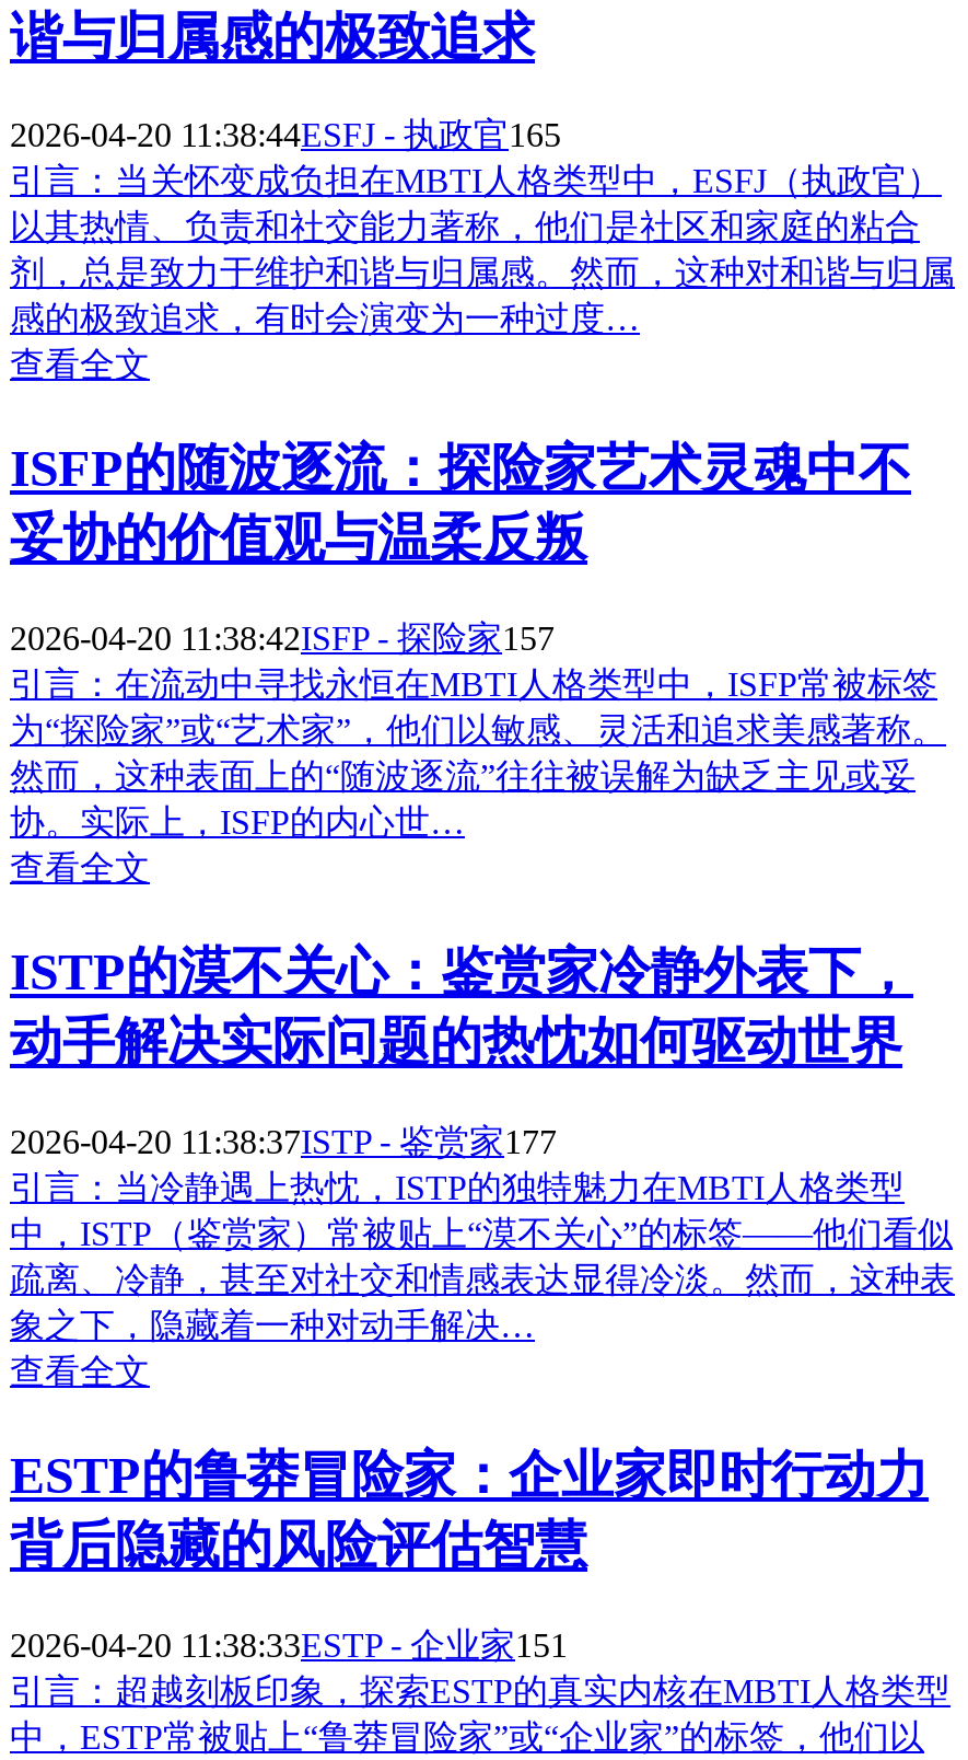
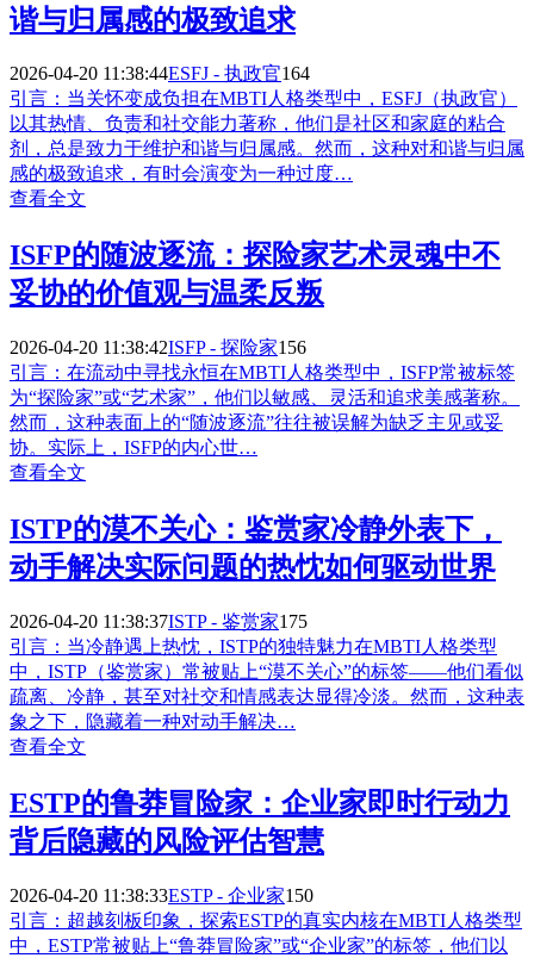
[10,117,561,154] 2026-04-20 11:38:44ESFJ - 执政官165 -> [10,64,310,84] 2026-04-20 11:38:44ESFJ - 执政官164
[10,620,555,657] 2026-04-20 11:38:42ISFP - 探险家157 -> [10,337,306,358] 2026-04-20 11:38:42ISFP - 探险家156
[10,1123,557,1160] 2026-04-20 11:38:37ISTP - 鉴赏家177 -> [10,611,308,632] 2026-04-20 11:38:37ISTP - 鉴赏家175
[10,1626,568,1663] 2026-04-20 11:38:33ESTP - 企业家151 -> [10,885,313,905] 2026-04-20 11:38:33ESTP - 企业家150

